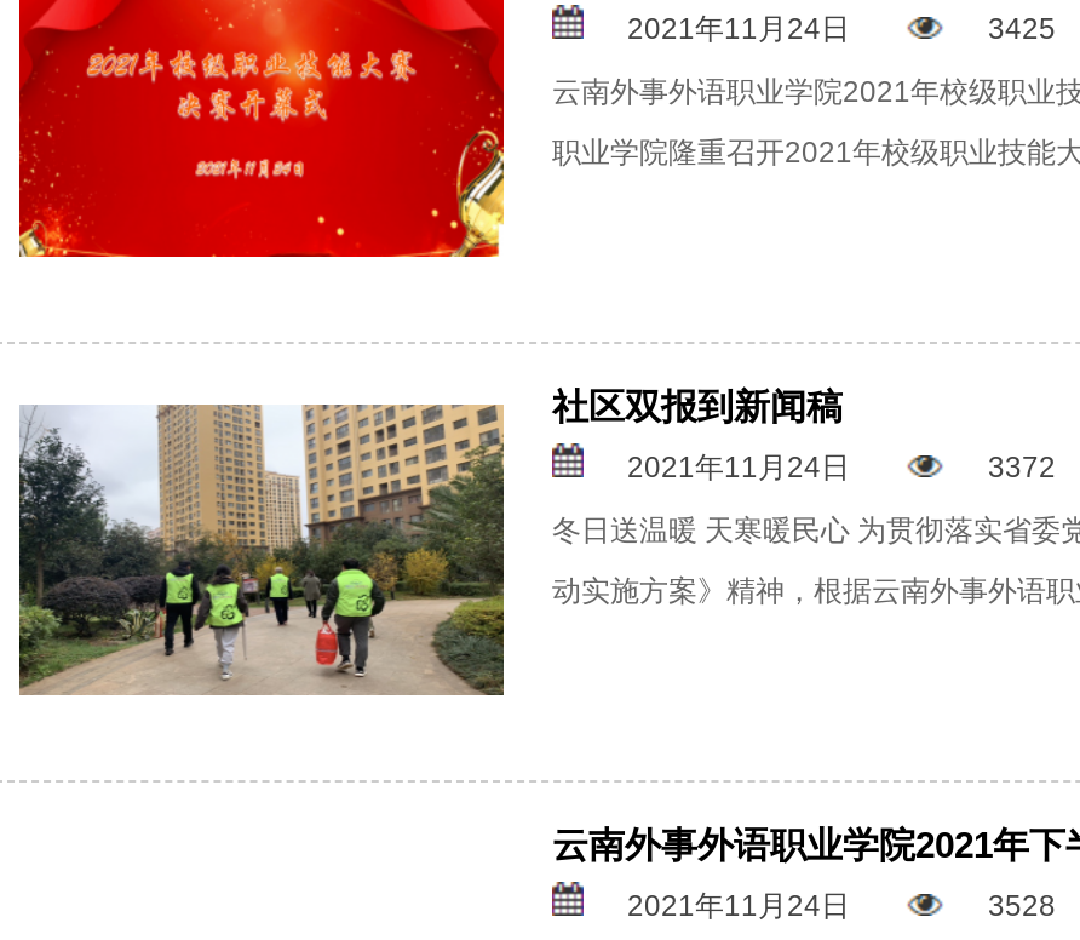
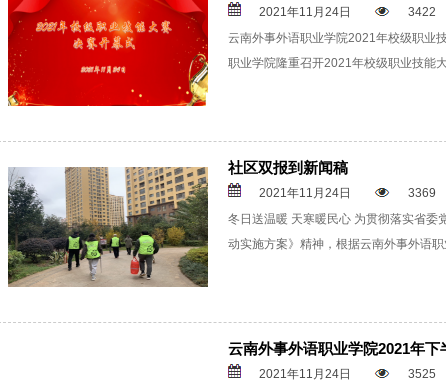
[988,12,1056,46] 3425 -> [408,5,436,19] 3422
[988,451,1056,485] 3372 -> [408,186,436,200] 3369
[988,889,1056,923] 3528 -> [408,367,436,381] 3525

